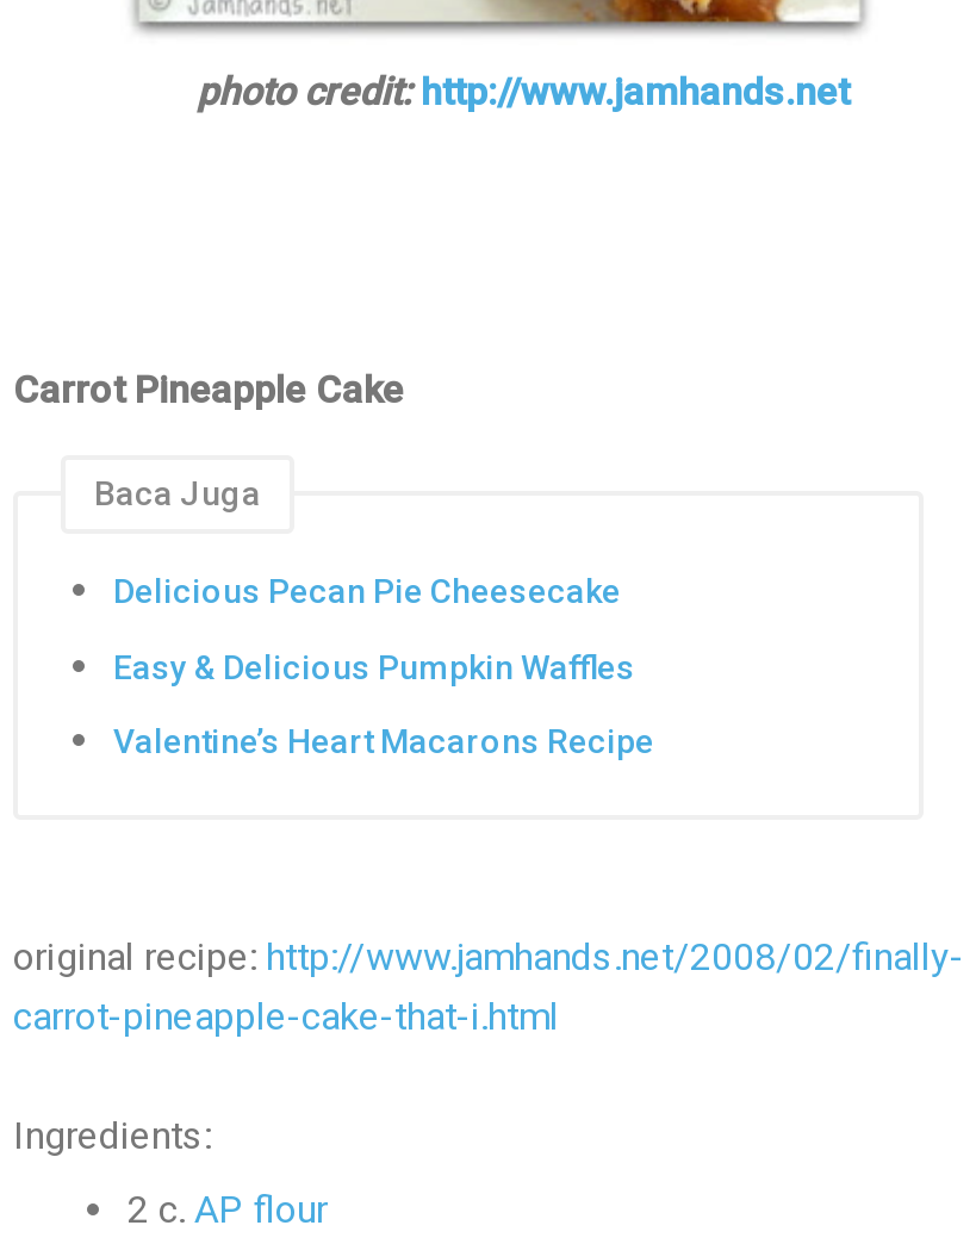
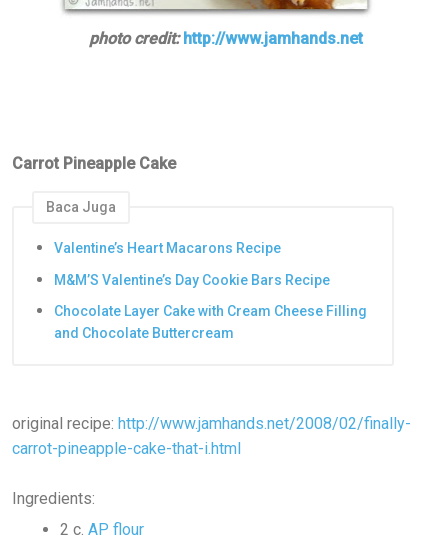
[113,572,635,686] Delicious Pecan Pie Cheesecake | Easy & Delicious Pumpkin Waffles -> none
moved [113,723,654,761] -> [54,240,281,256]: Valentine’s Heart Macarons Recipe
none -> [54,272,367,341] M&M’S Valentine’s Day Cookie Bars Recipe | Chocolate Layer Cake with Cream Cheese Filling | and Chocolate Buttercream

